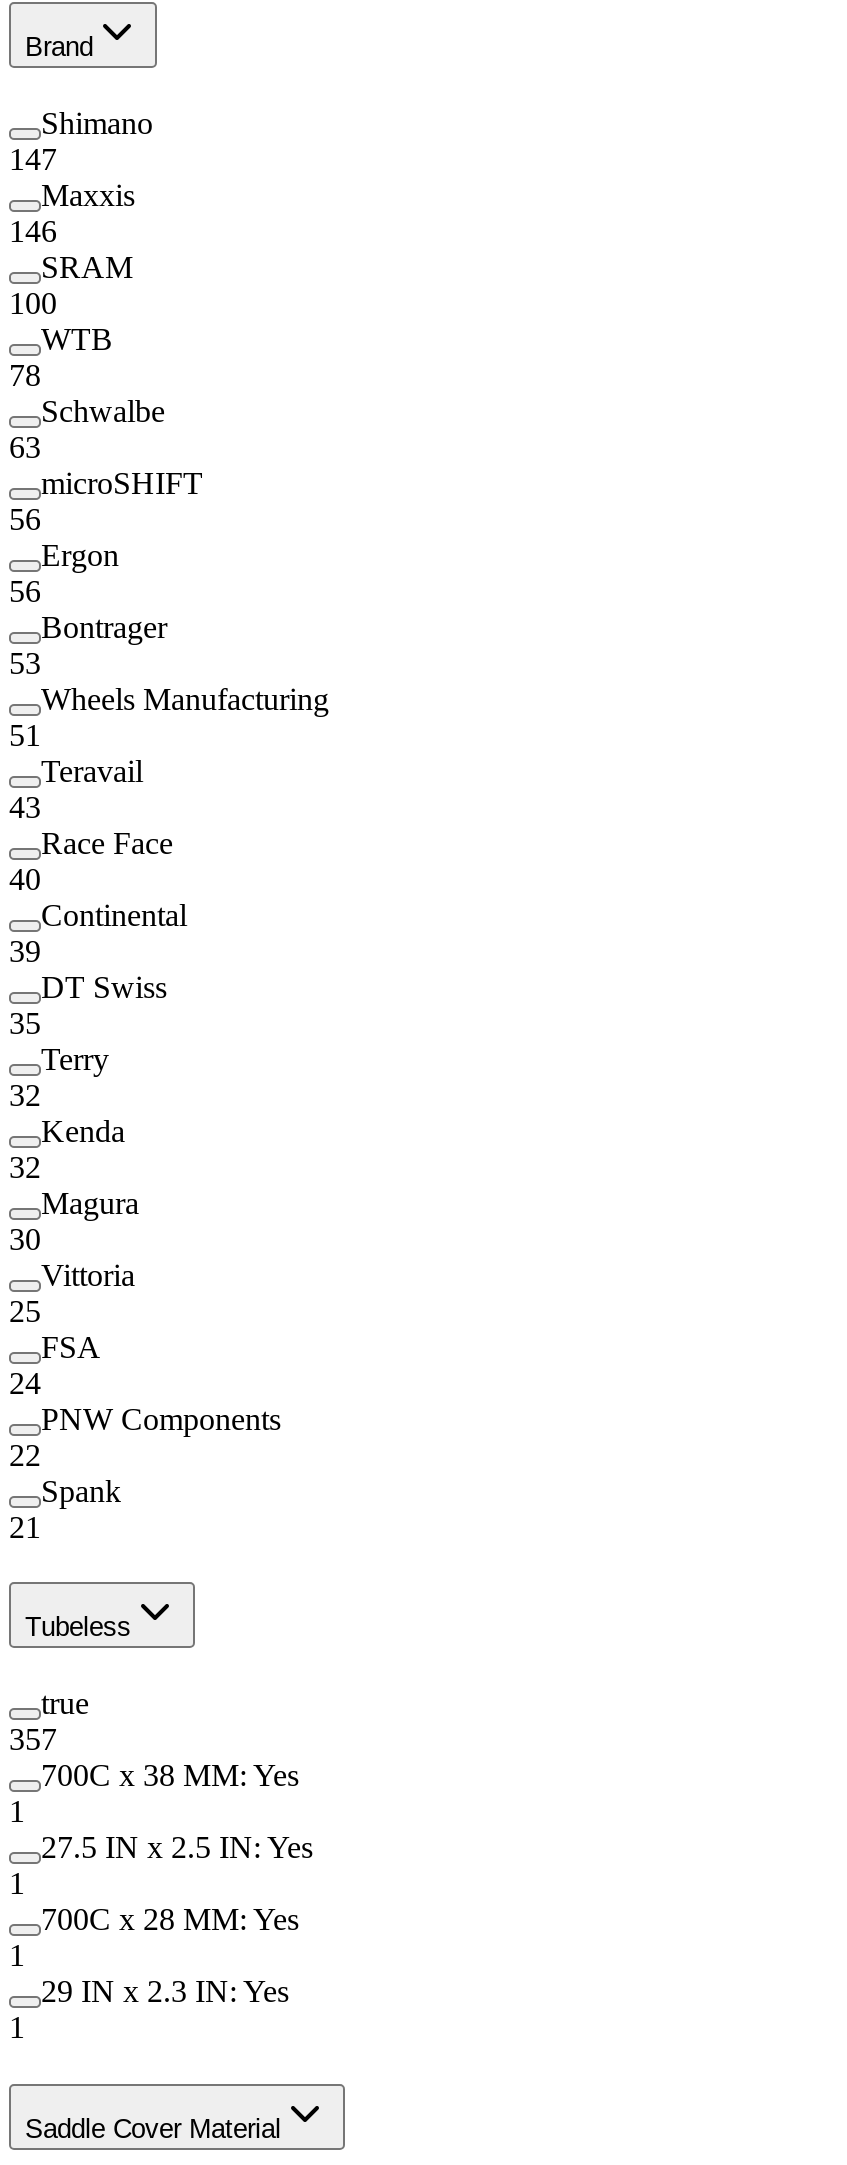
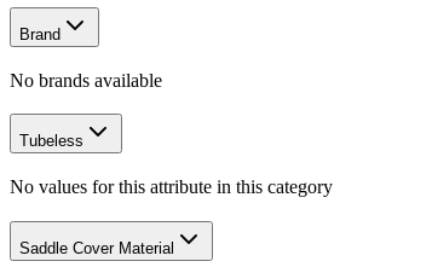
[9,105,329,1543] Shimano | 147 | Maxxis | 146 | SRAM | 100 | WTB | 78 | Schwalbe | 63 | microSHIFT | 56 | Ergon | 56 | Bontrager | 53 | Wheels Manufacturing | 51 | Teravail | 43 | Race Face | 40 | Continental | 39 | DT Swiss | 35 | Terry | 32 | Kenda | 32 | Magura | 30 | Vittoria | 25 | FSA | 24 | PNW Components | 22 | Spank | 21 -> [10,70,162,90] No brands available
[9,1686,313,2044] true | 357 | 700C x 38 MM: Yes | 1 | 27.5 IN x 2.5 IN: Yes | 1 | 700C x 28 MM: Yes | 1 | 29 IN x 2.3 IN: Yes | 1 -> [10,176,333,197] No values for this attribute in this category

